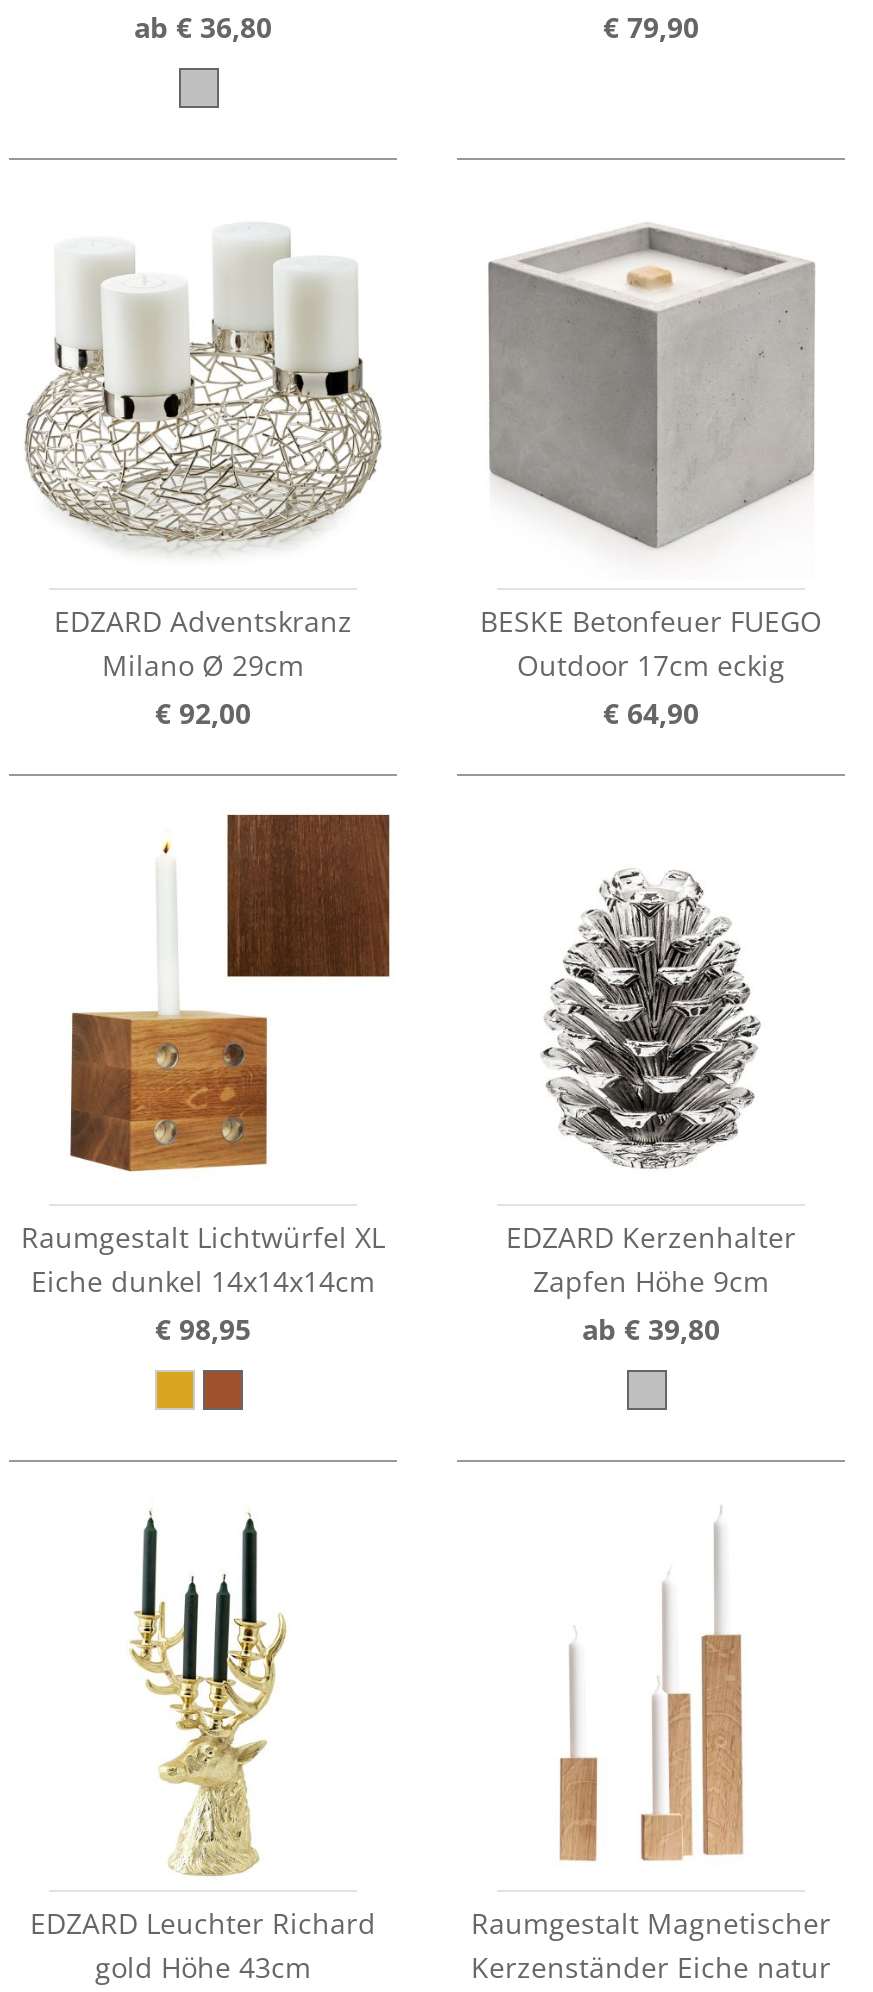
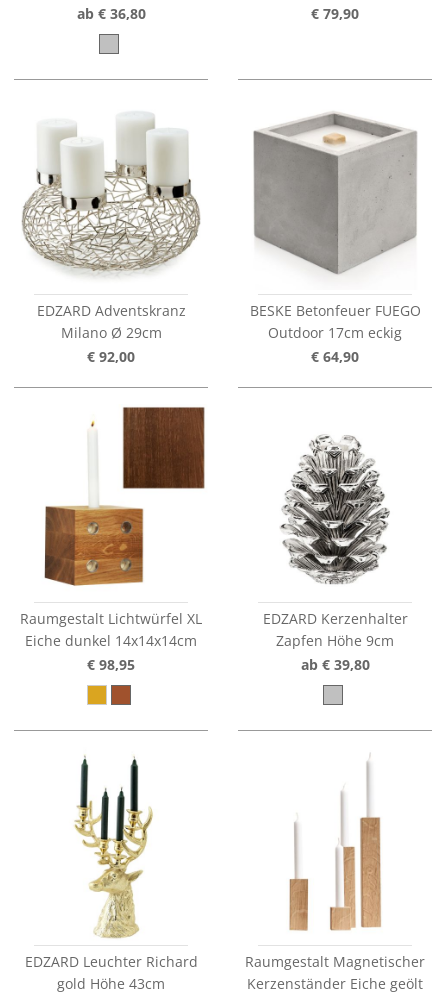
[471,1948,831,1986] Kerzenständer Eiche natur -> [247,974,423,993] Kerzenständer Eiche geölt

